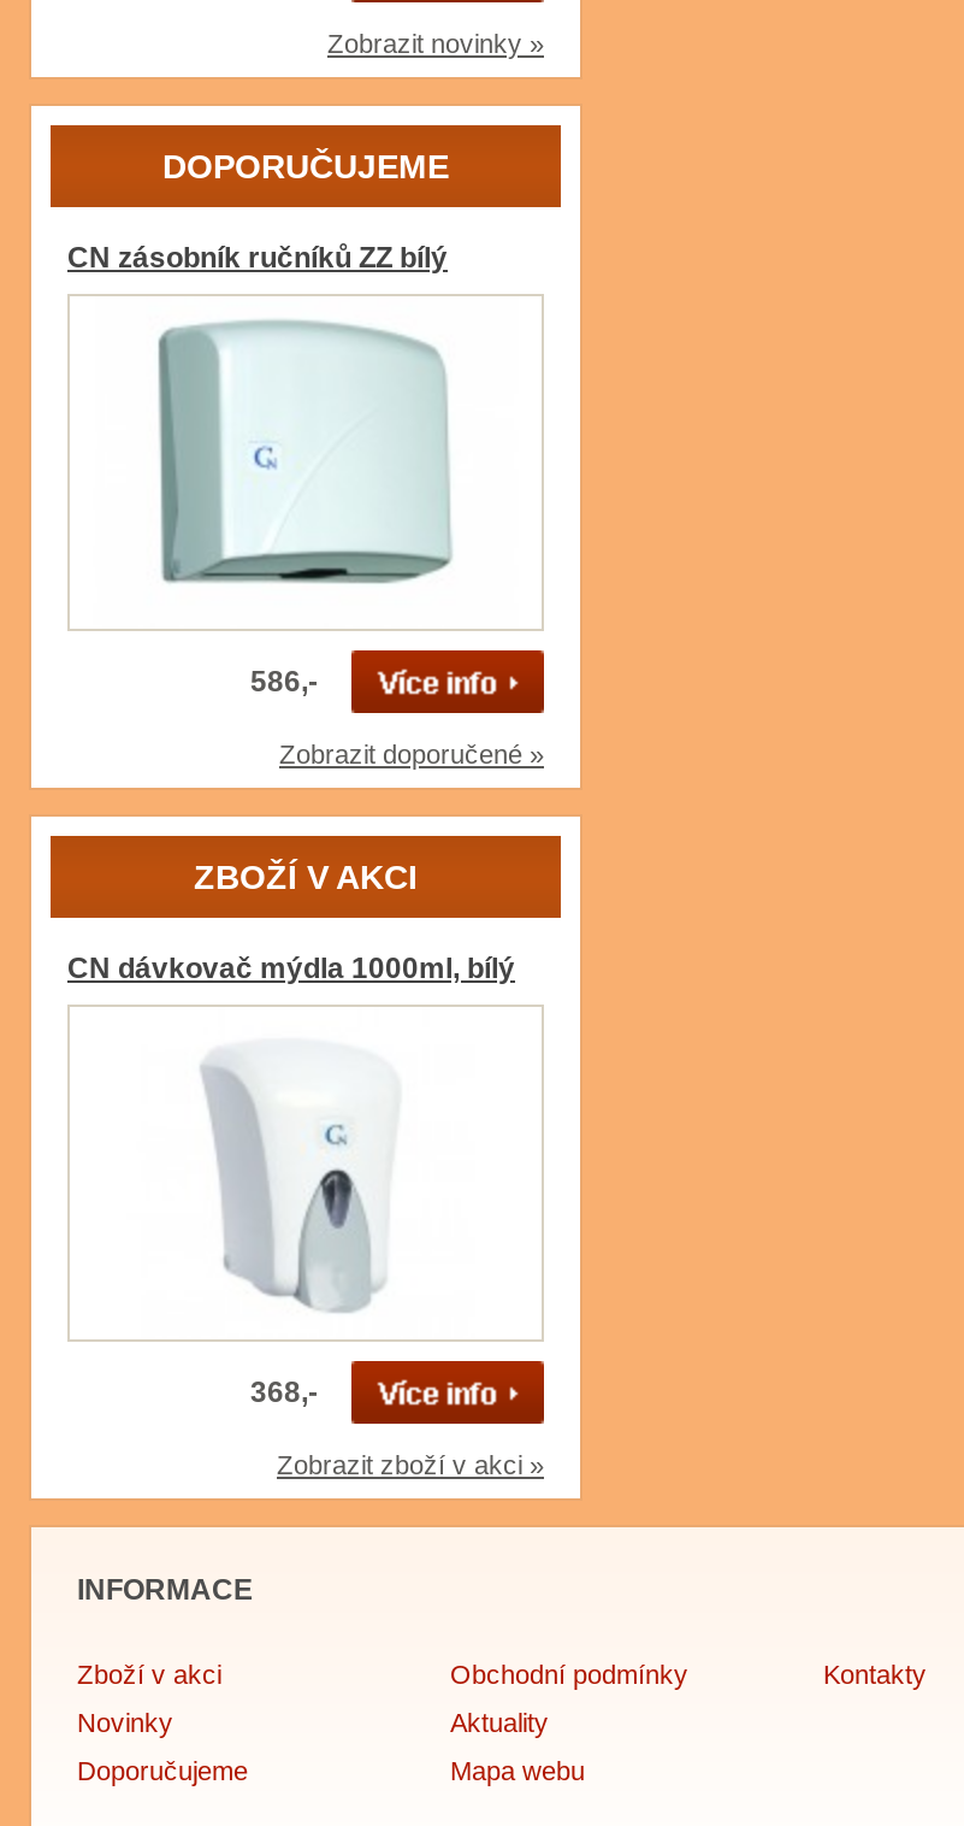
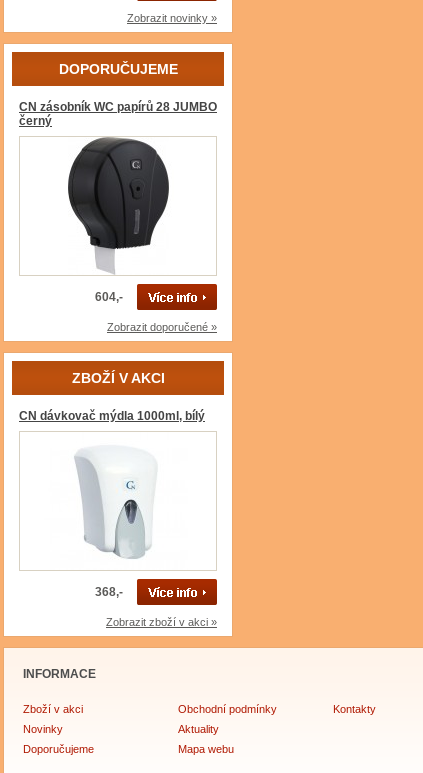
[67,241,448,275] CN zásobník ručníků ZZ bílý -> [19,100,217,128] CN zásobník WC papírů 28 JUMBO | černý
[156,318,453,699] [image] | 586,- -> [57,137,177,304] [image] | 604,-

